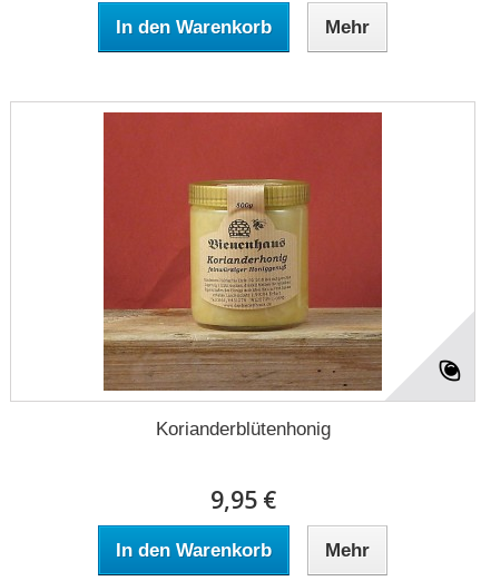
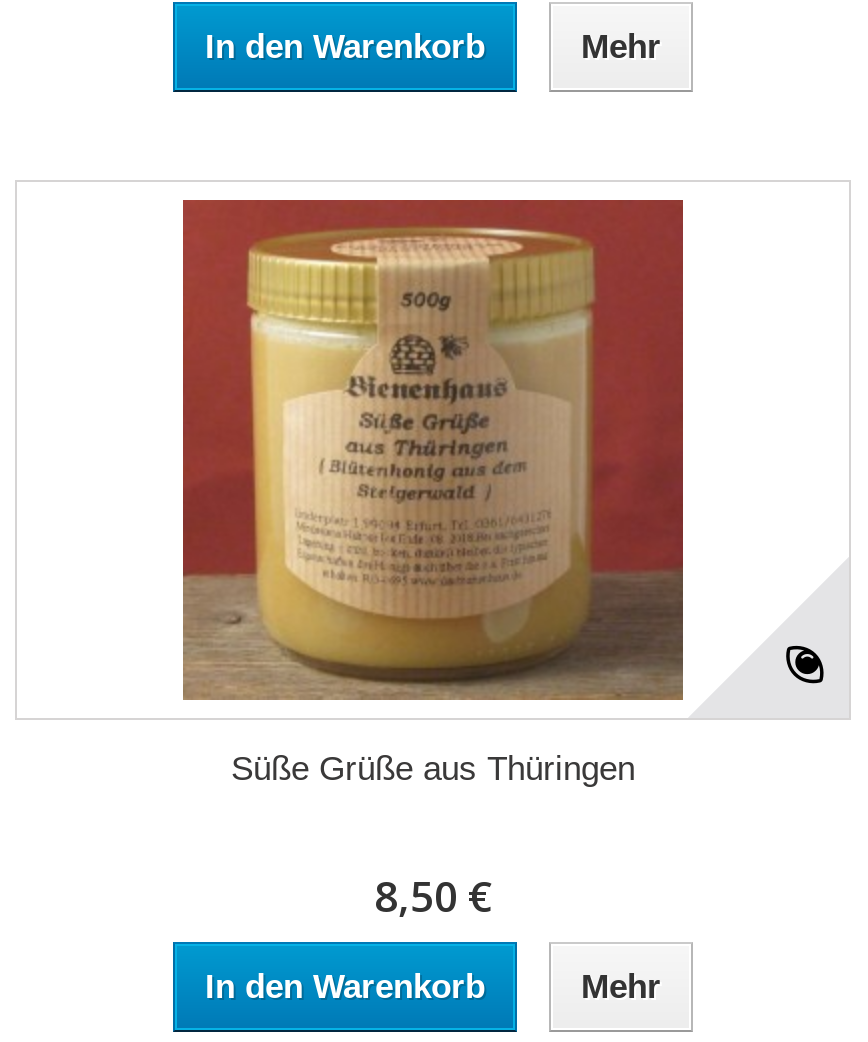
[104,128,382,440] [image] | Korianderblütenhonig -> [183,226,683,788] [image] | Süße Grüße aus Thüringen
[210,484,276,516] 9,95 € -> [374,868,492,924] 8,50 €

